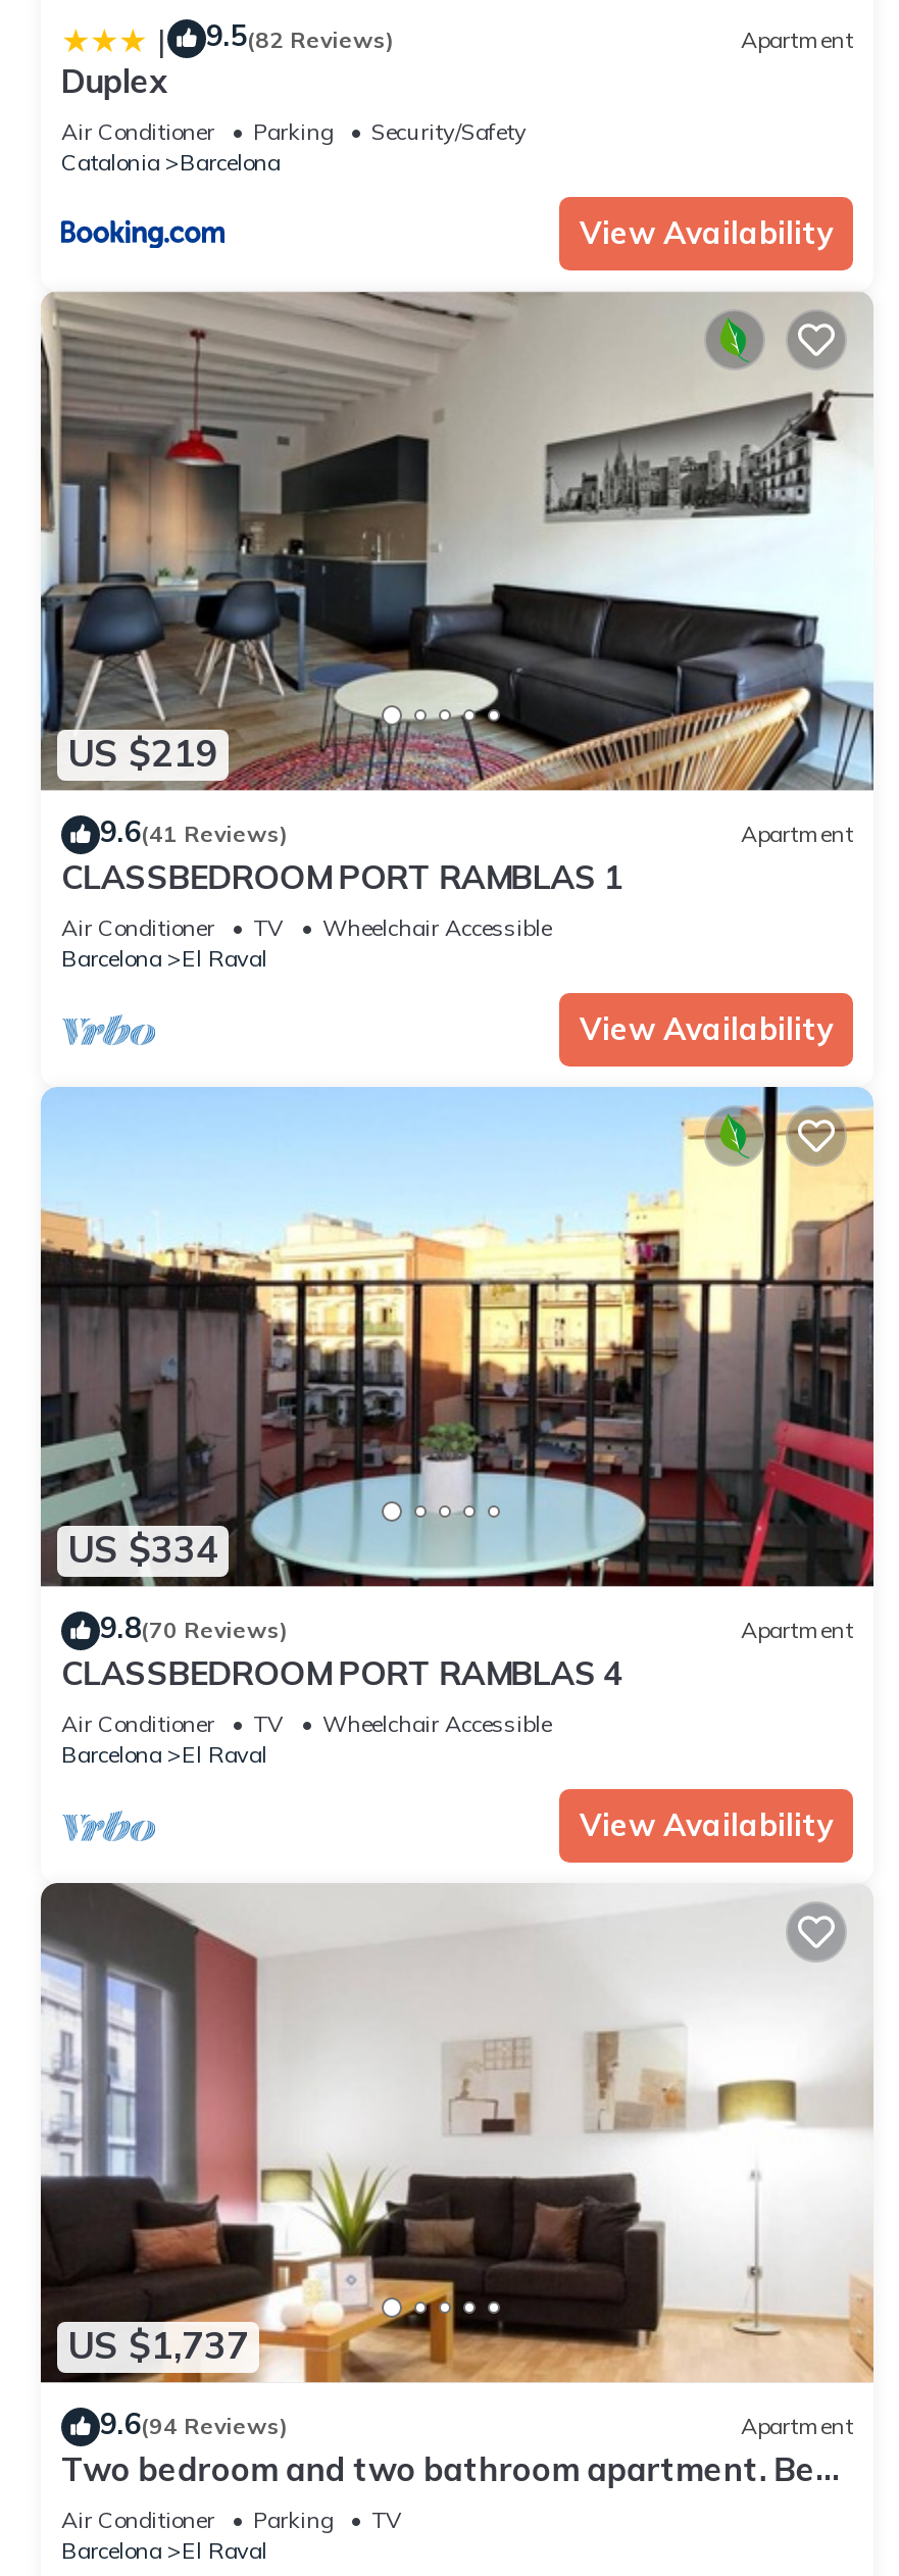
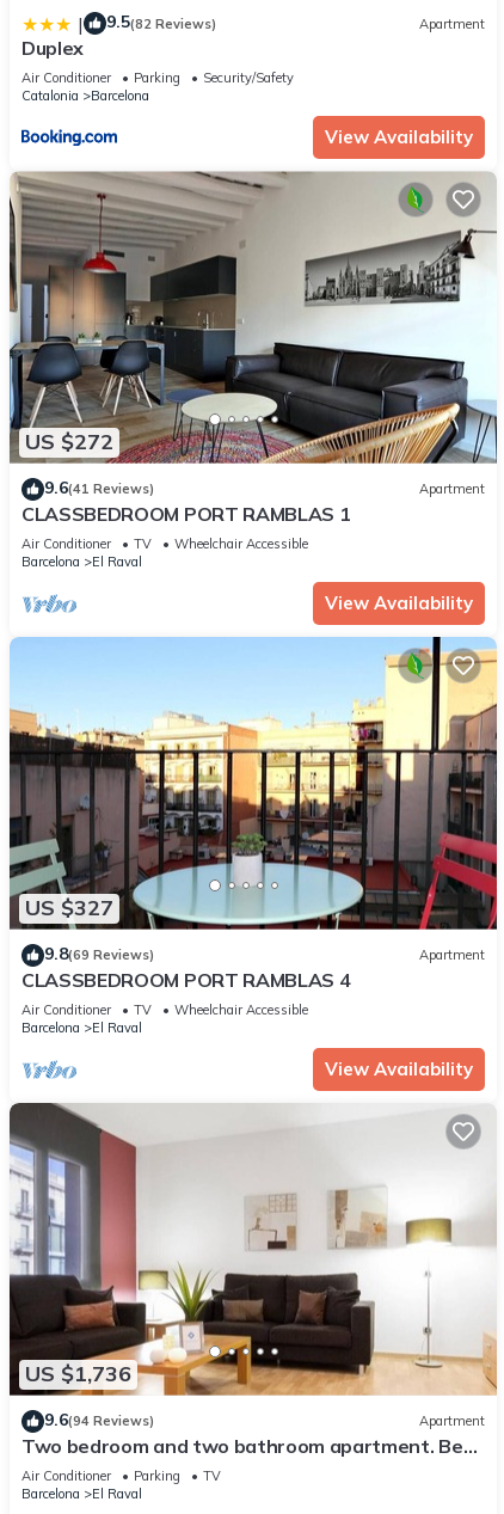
[67,731,218,778] US $219 -> [25,428,113,456] US $272
[67,1526,218,1573] US $334 -> [25,894,113,922] US $327
[100,1609,288,1646] 9.8(70 Reviews) -> [44,943,154,964] 9.8(69 Reviews)
[67,2322,249,2369] US $1,737 -> [25,1360,131,1387] US $1,736

